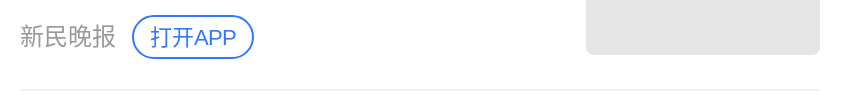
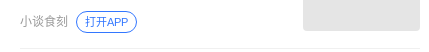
[20,23,116,51] 新民晚报 -> [20,15,68,29] 小谈食刻

